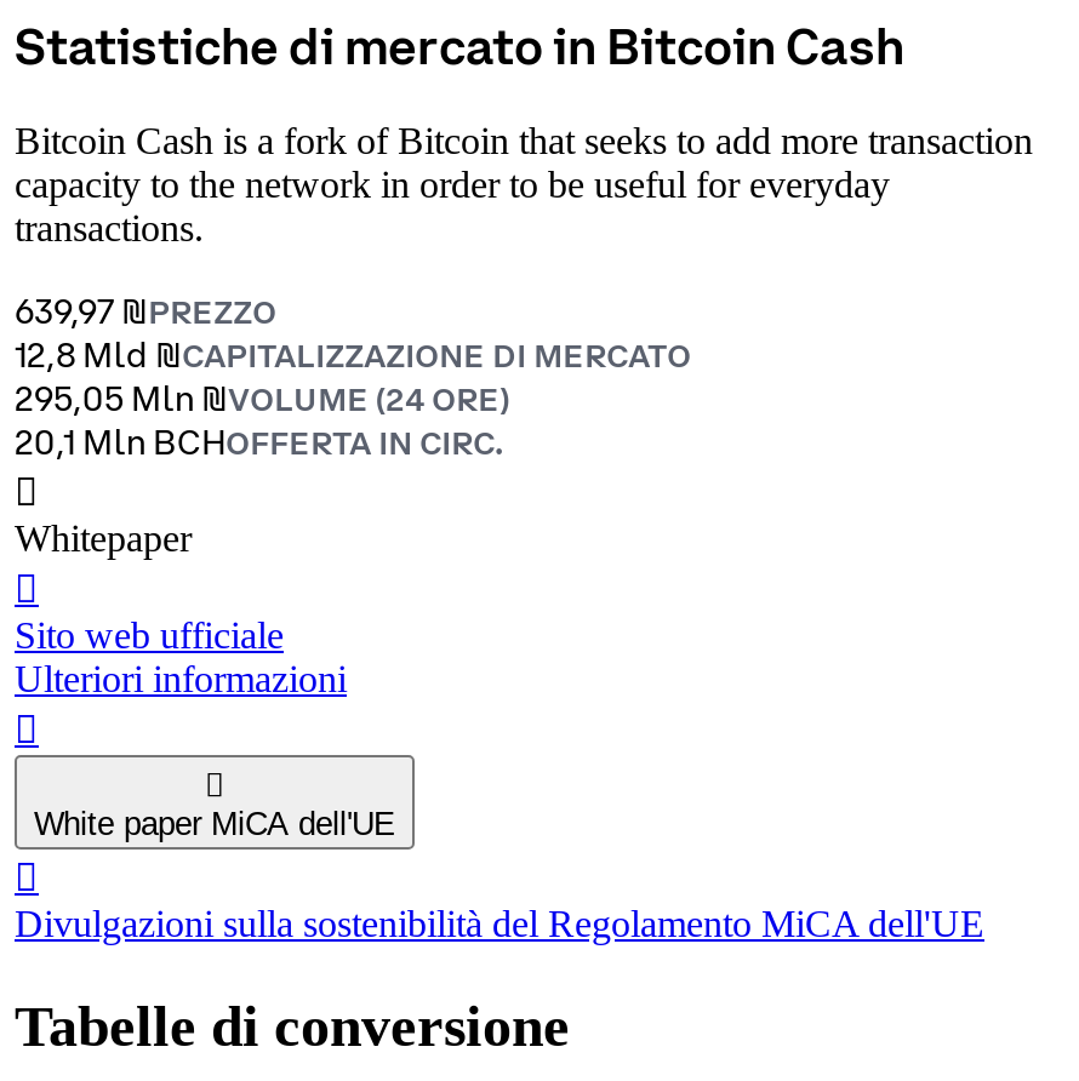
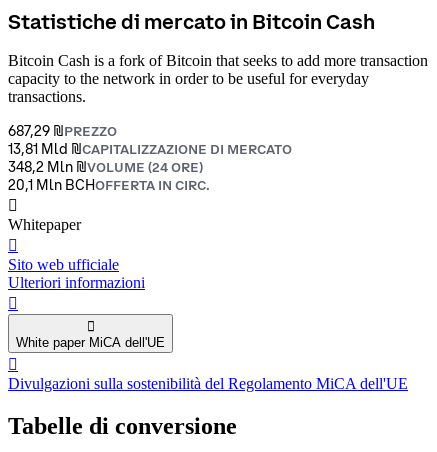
[15,289,276,333] 639,97 ₪PREZZO -> [8,122,117,140] 687,29 ₪PREZZO
[15,333,691,376] 12,8 Mld ₪CAPITALIZZAZIONE DI MERCATO -> [8,140,292,158] 13,81 Mld ₪CAPITALIZZAZIONE DI MERCATO
[15,376,509,420] 295,05 Mln ₪VOLUME (24 ORE) -> [8,158,203,176] 348,2 Mln ₪VOLUME (24 ORE)

